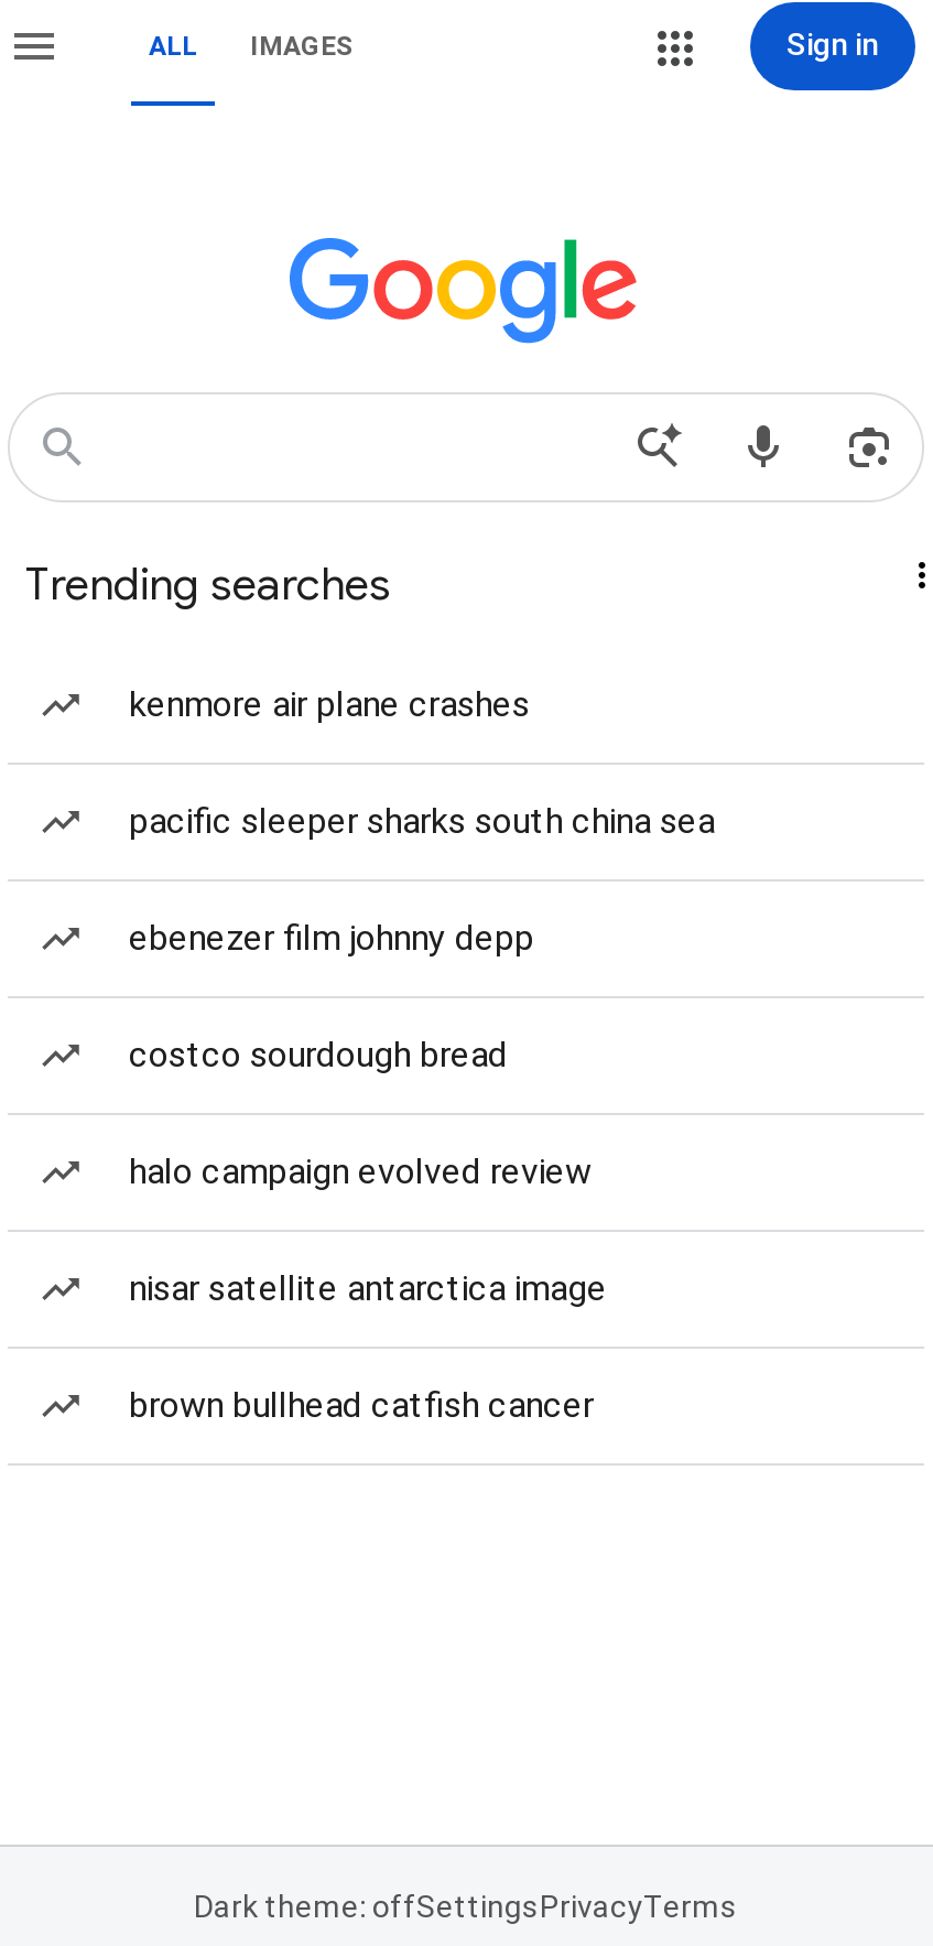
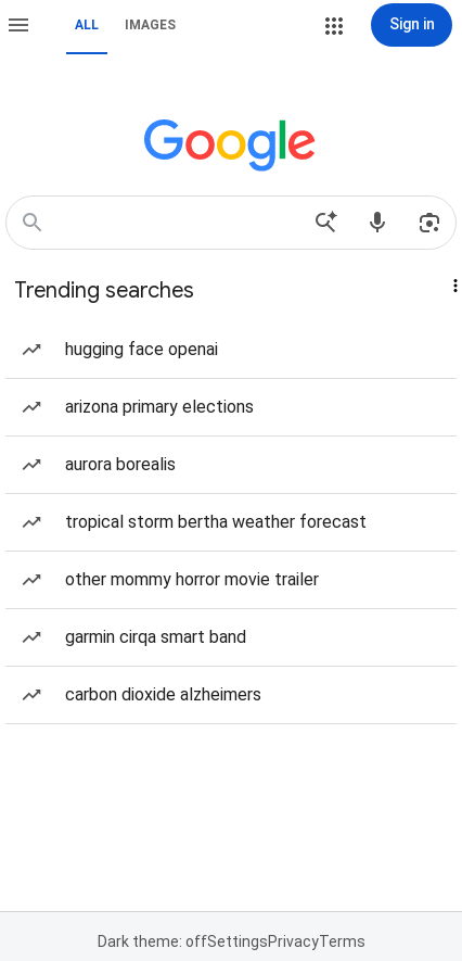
[129,683,530,725] kenmore air plane crashes -> [65,339,218,359] hugging face openai
[129,800,715,842] pacific sleeper sharks south china sea -> [65,396,254,417] arizona primary elections
[129,917,534,959] ebenezer film johnny depp -> [65,454,176,475] aurora borealis
[129,1034,508,1075] costco sourdough bread -> [65,511,367,532] tropical storm bertha weather forecast
[129,1150,592,1192] halo campaign evolved review -> [65,569,319,590] other mommy horror movie trailer
[129,1267,607,1309] nisar satellite antarctica image -> [65,627,246,647] garmin cirqa smart band
[129,1384,594,1426] brown bullhead catfish cancer -> [65,684,261,705] carbon dioxide alzheimers

